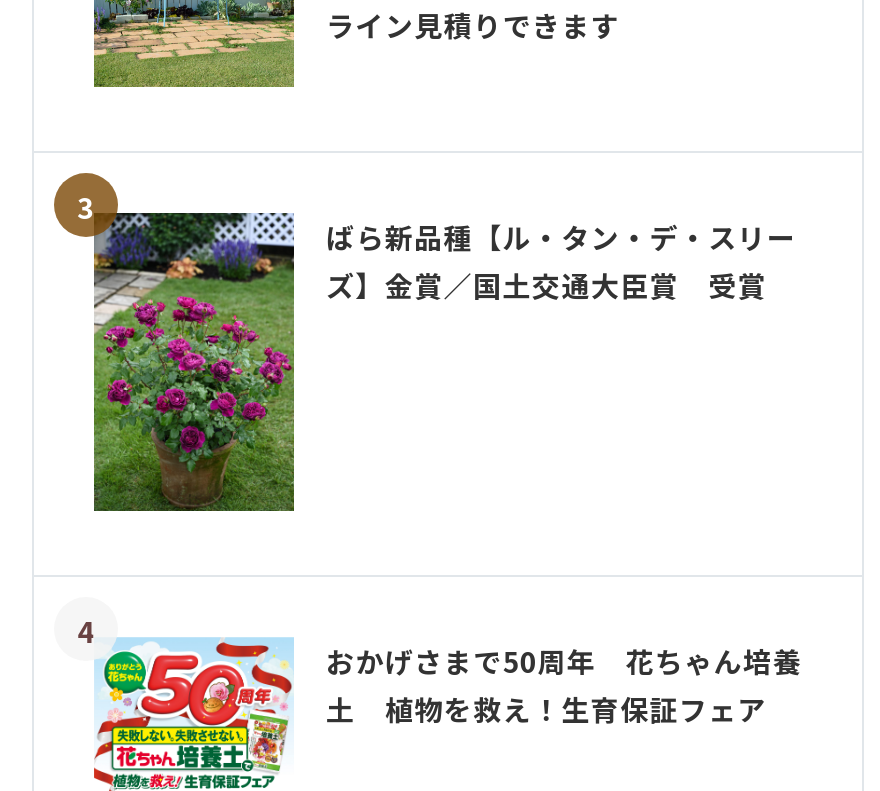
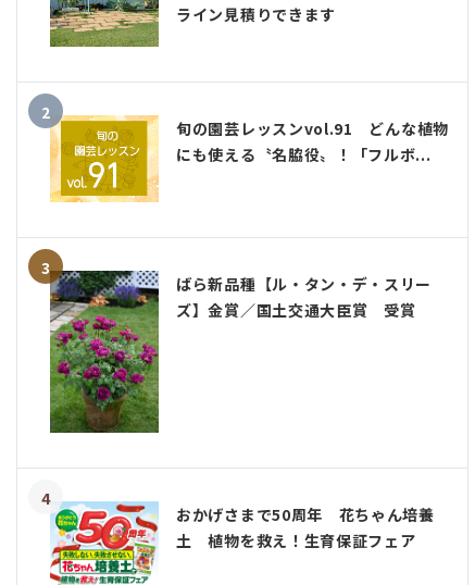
none -> [41,101,449,202] [image] | 2 | 旬の園芸レッスンvol.91 どんな植物 | にも使える〝名脇役〟！「フルボ...

